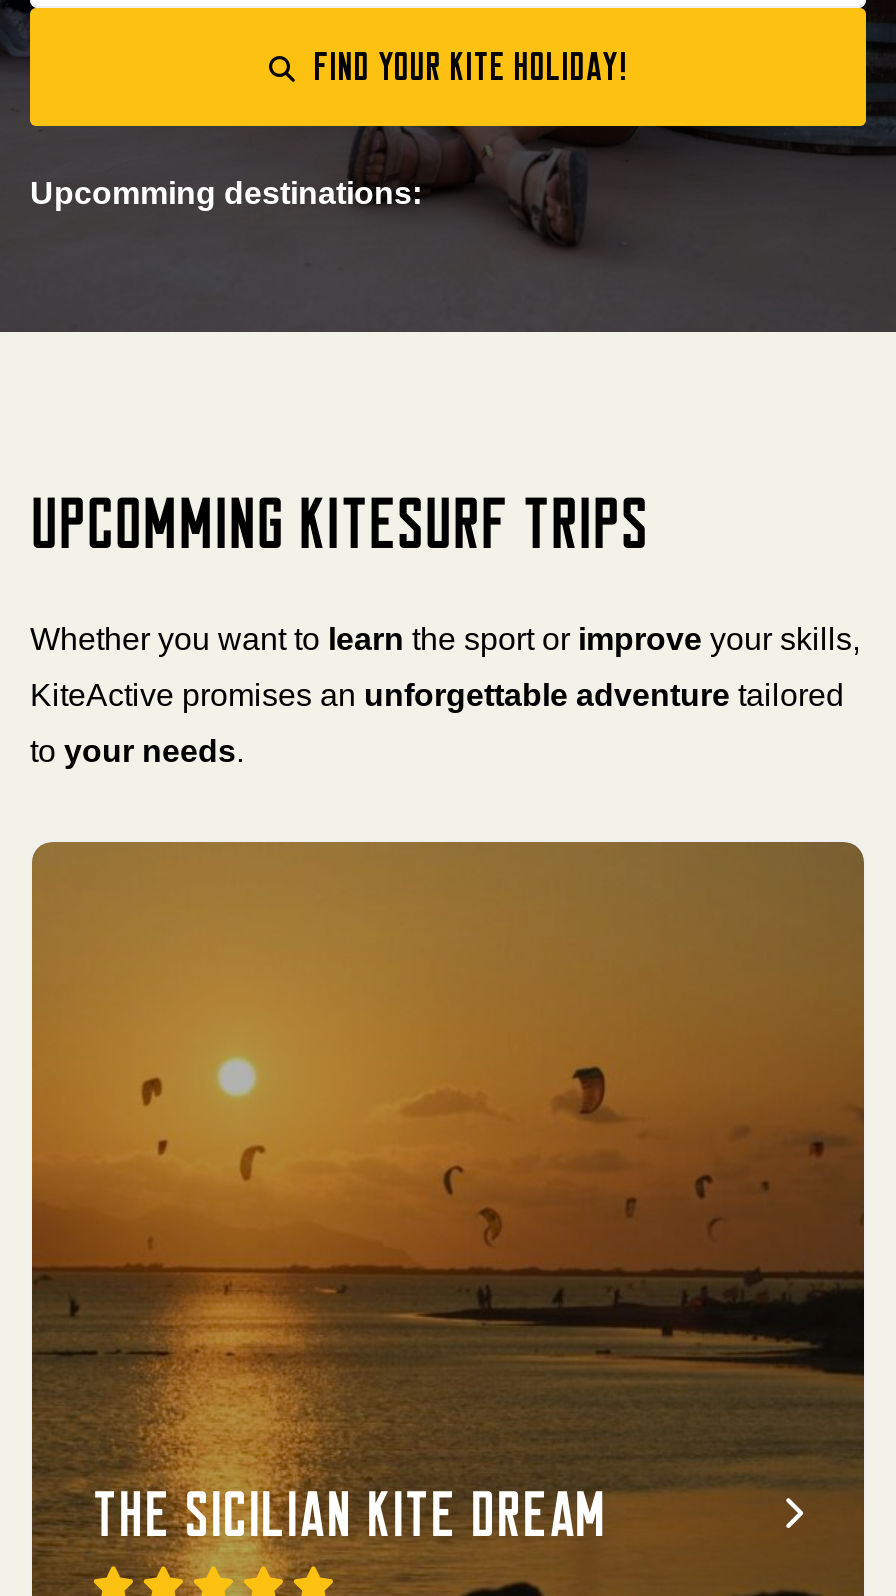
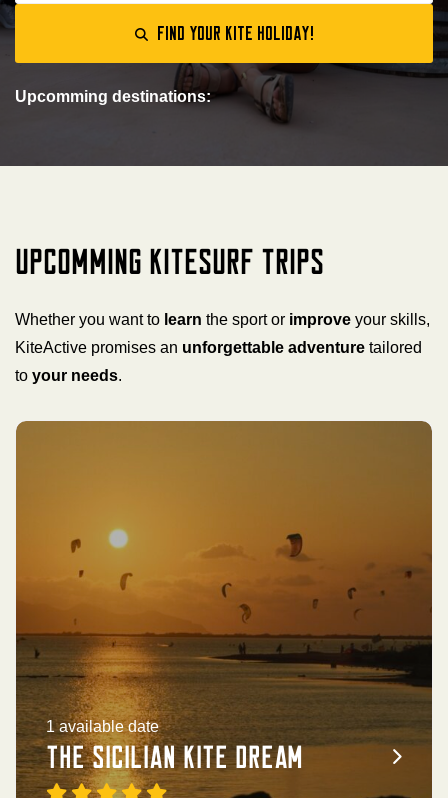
none -> [46,718,159,735] 1 available date

